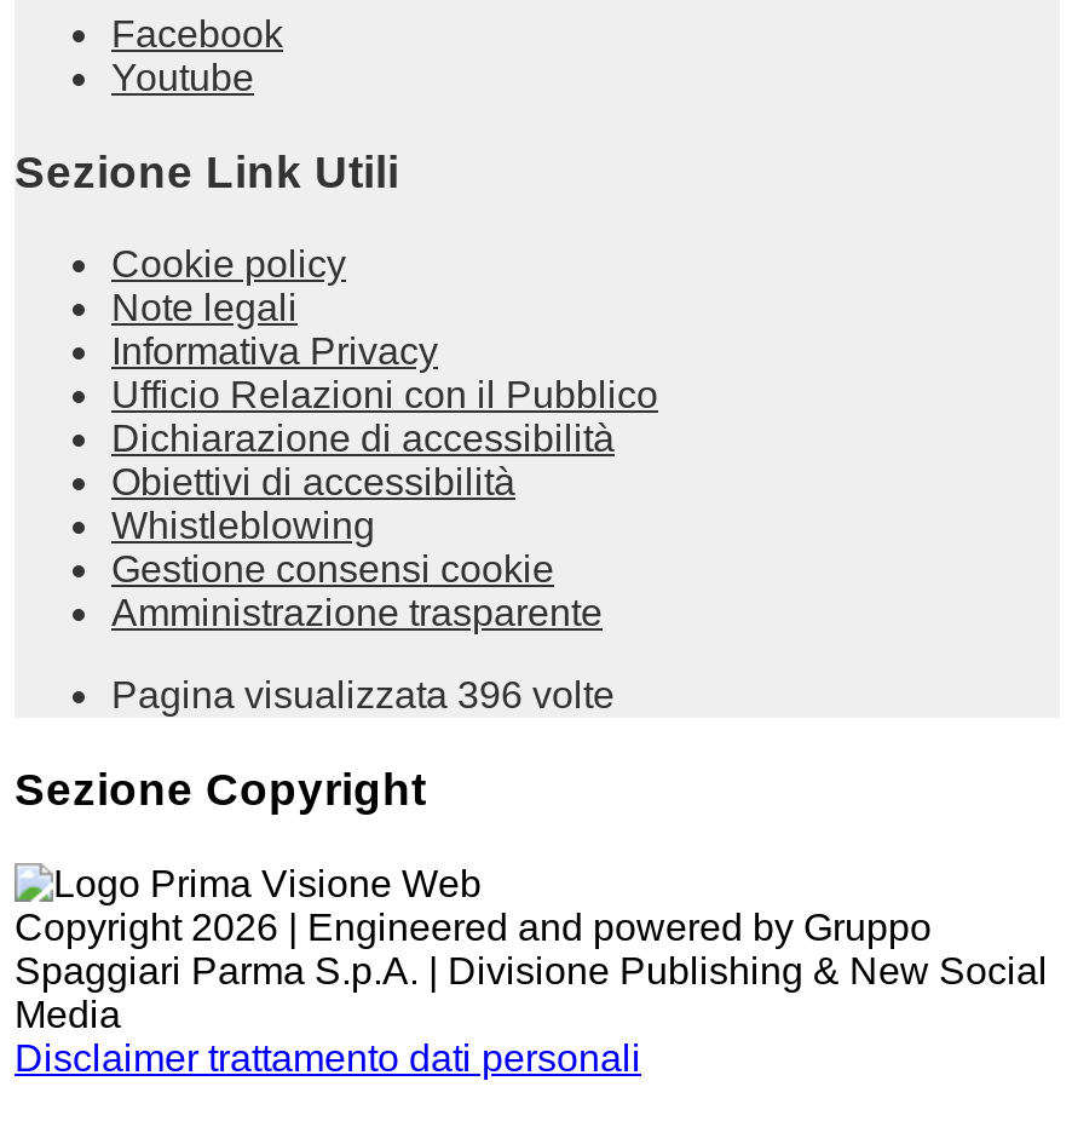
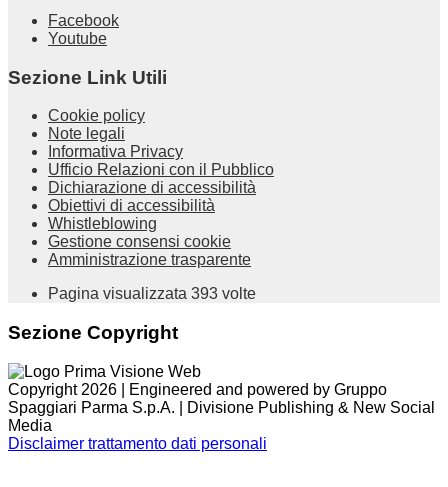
[111,675,615,716] Pagina visualizzata 396 volte -> [48,285,256,302] Pagina visualizzata 393 volte

